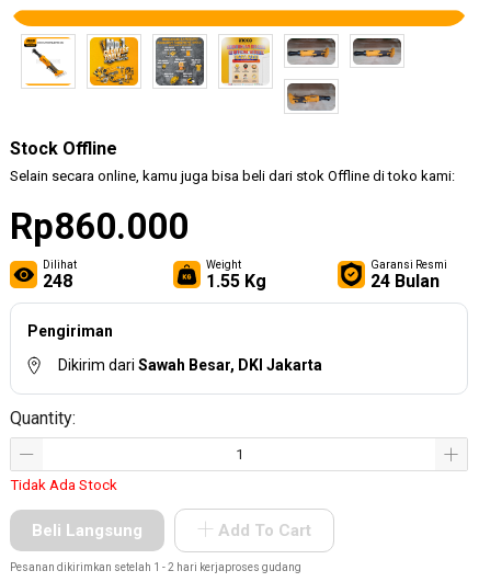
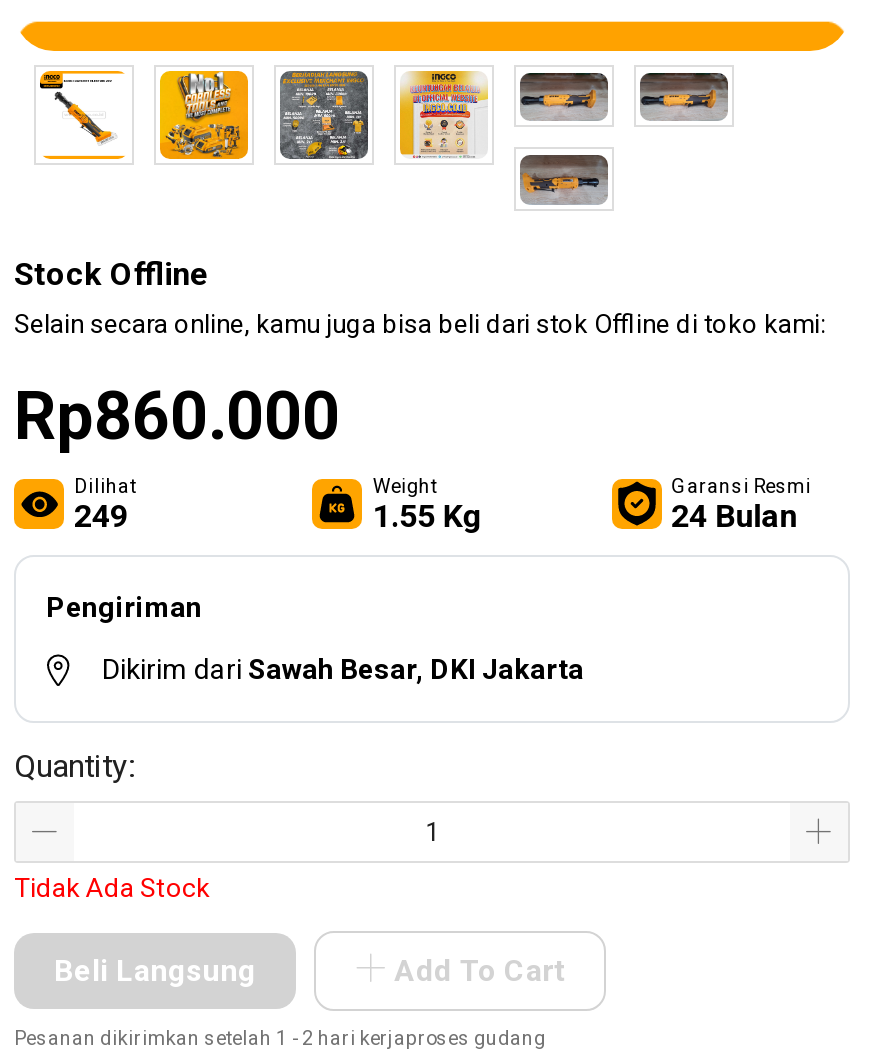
[43,270,72,291] 248 -> [74,496,128,534] 249

